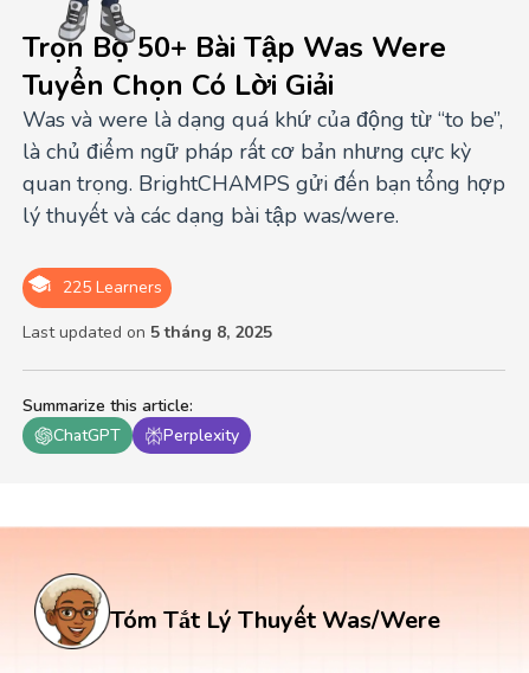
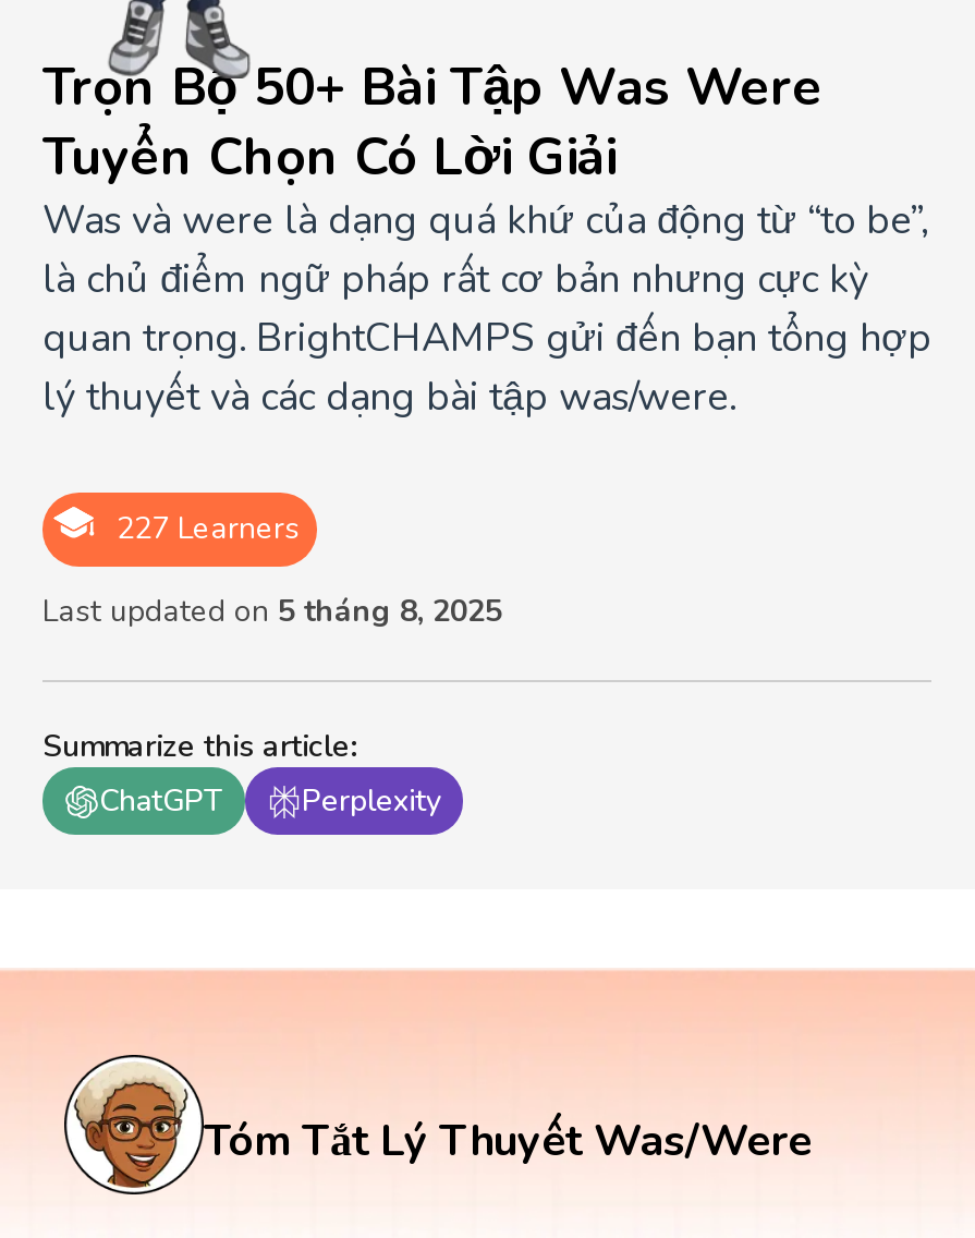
[63,276,162,299] 225 Learners -> [117,508,300,550] 227 Learners

